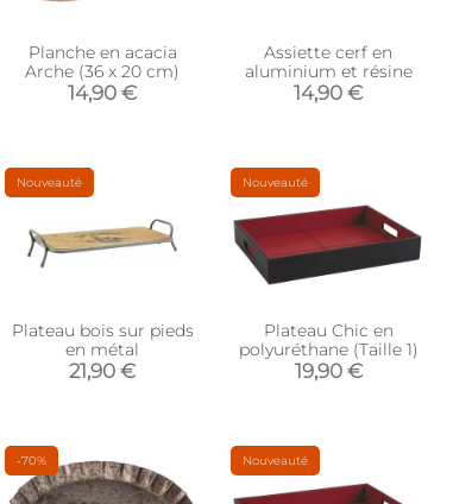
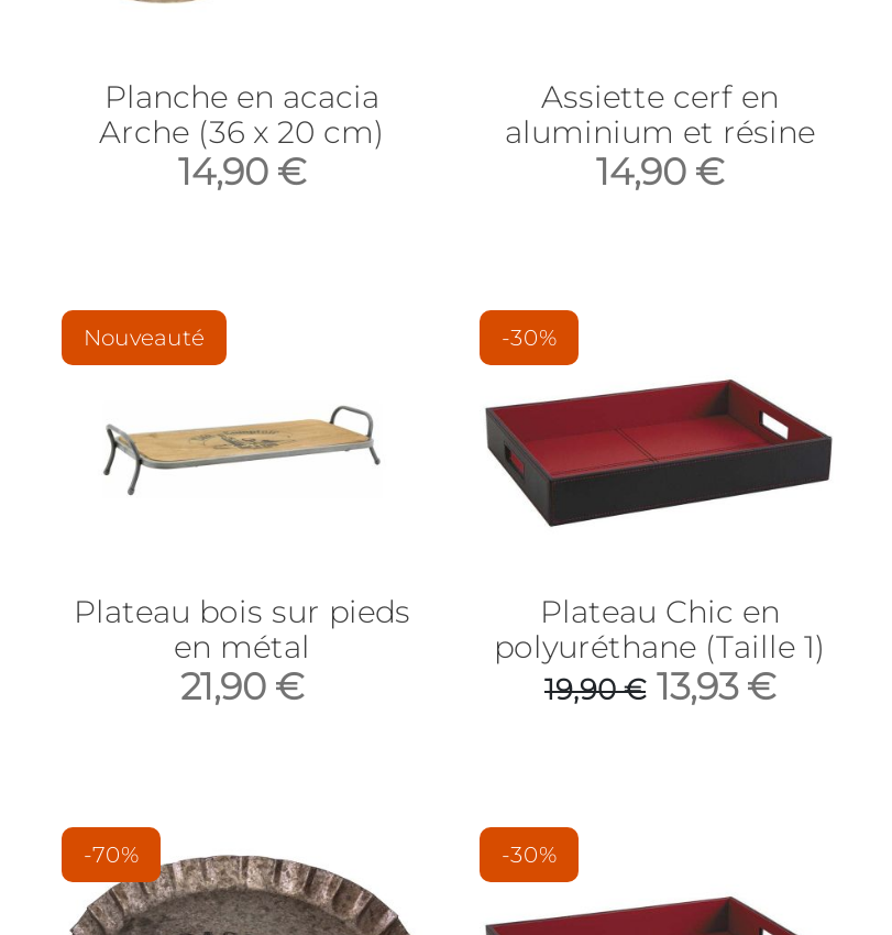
[243,175,308,190] Nouveauté -> [502,324,557,352] -30%
[294,359,362,383] 19,90 € -> [544,665,775,709] 19,90 € 13,93 €
[243,453,308,469] Nouveauté -> [502,841,557,869] -30%

